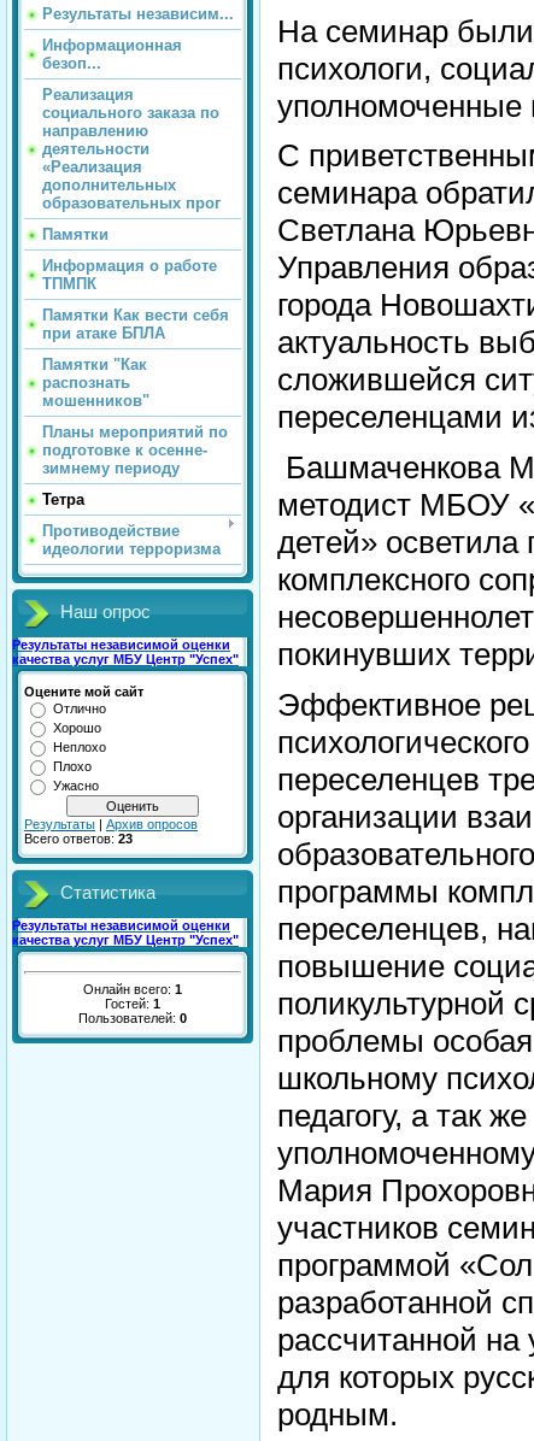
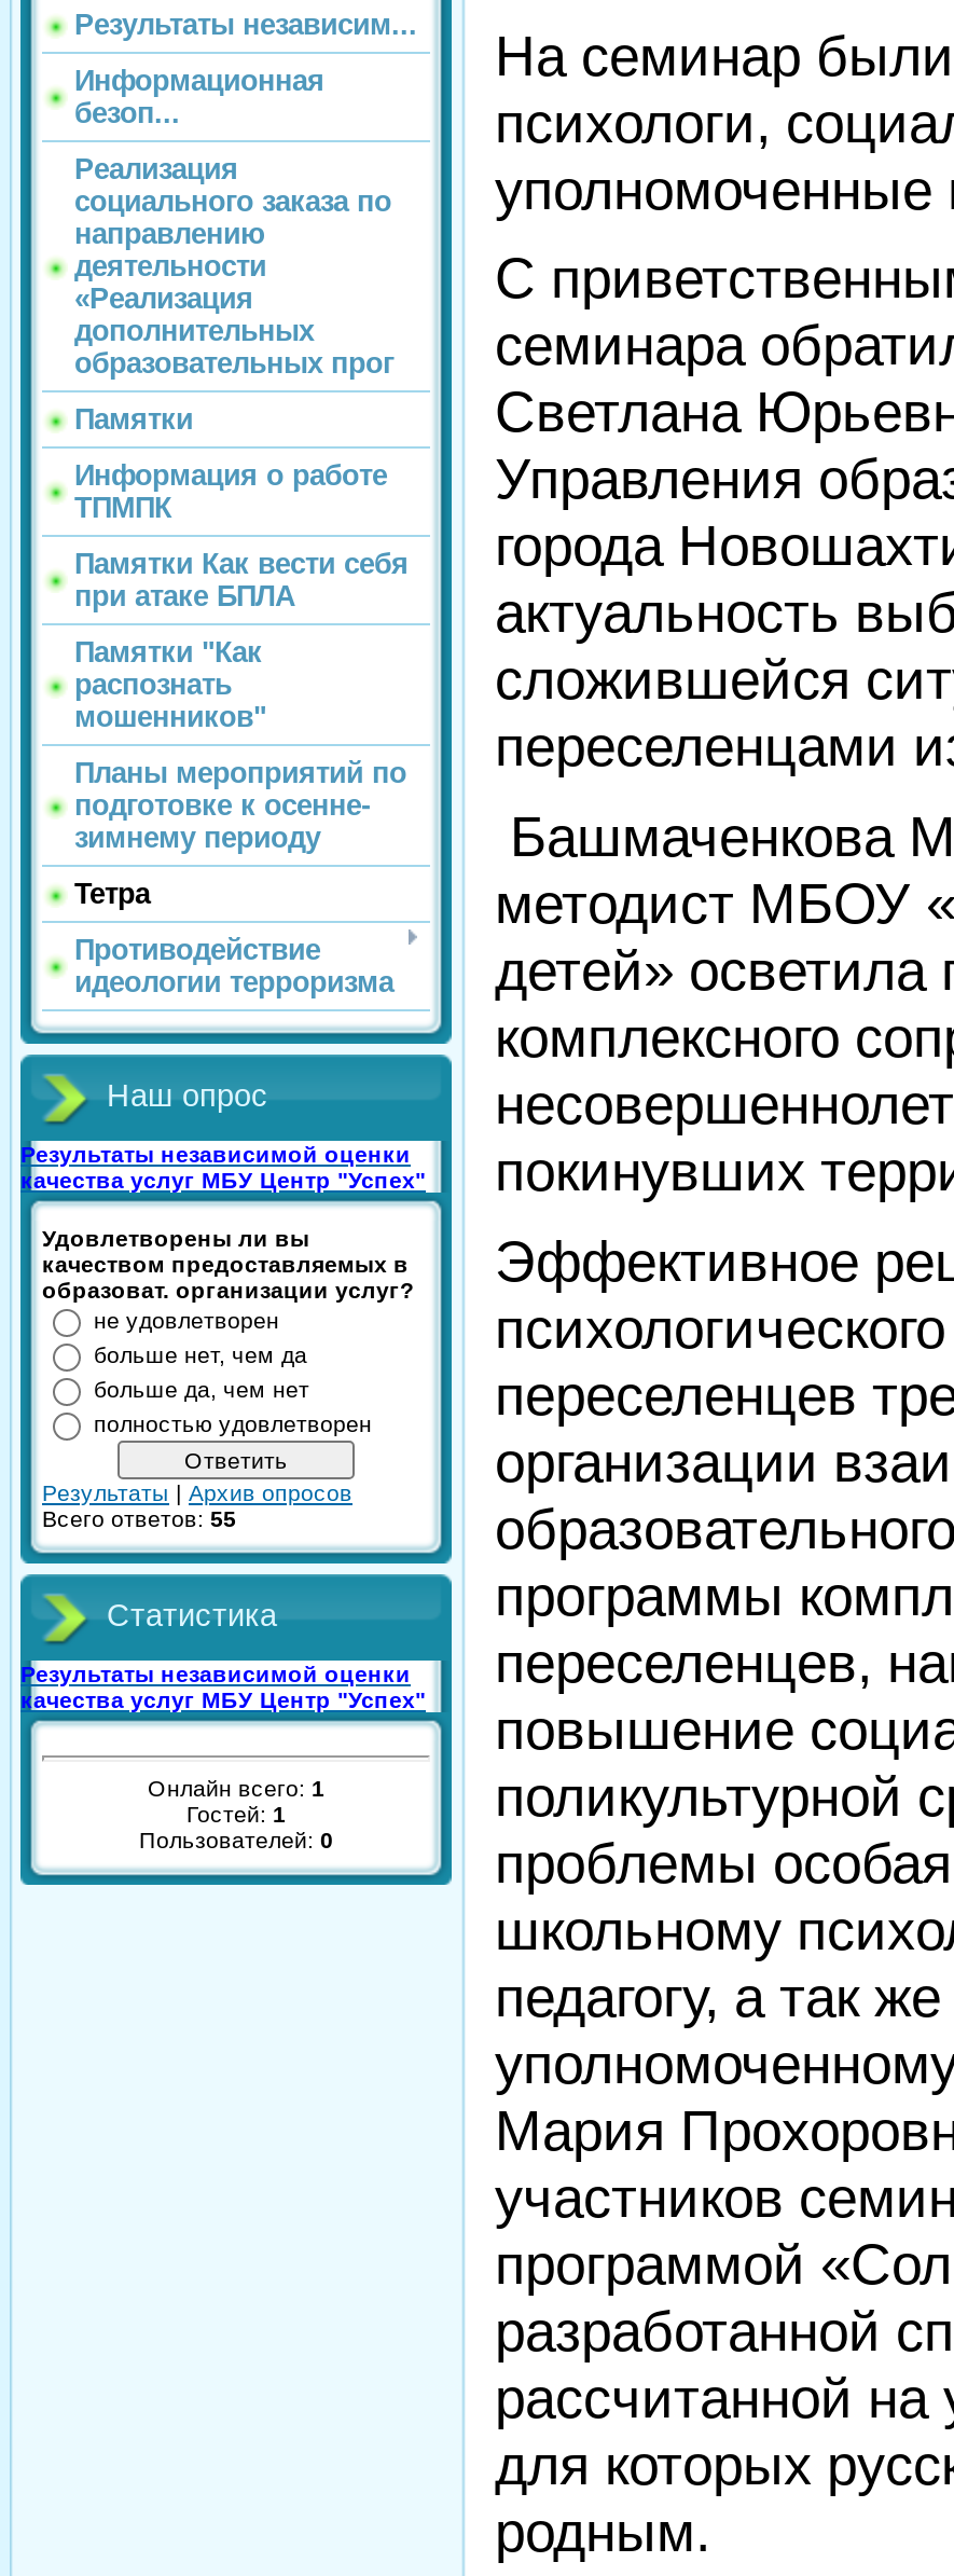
[24,684,143,793] Оцените мой сайт | Отлично | Хорошо | Неплохо | Плохо | Ужасно -> [42,1225,415,1436] Удовлетворены ли вы | качеством предоставляемых в | образоват. организации услуг? | не удовлетворен | больше нет, чем да | больше да, чем нет | полностью удовлетворен
[24,831,133,846] Всего ответов:23 -> [42,1505,236,1531] Всего ответов:55

